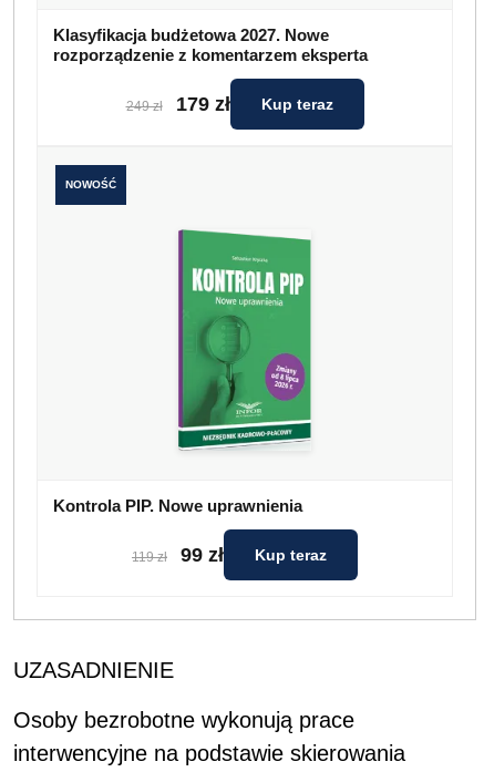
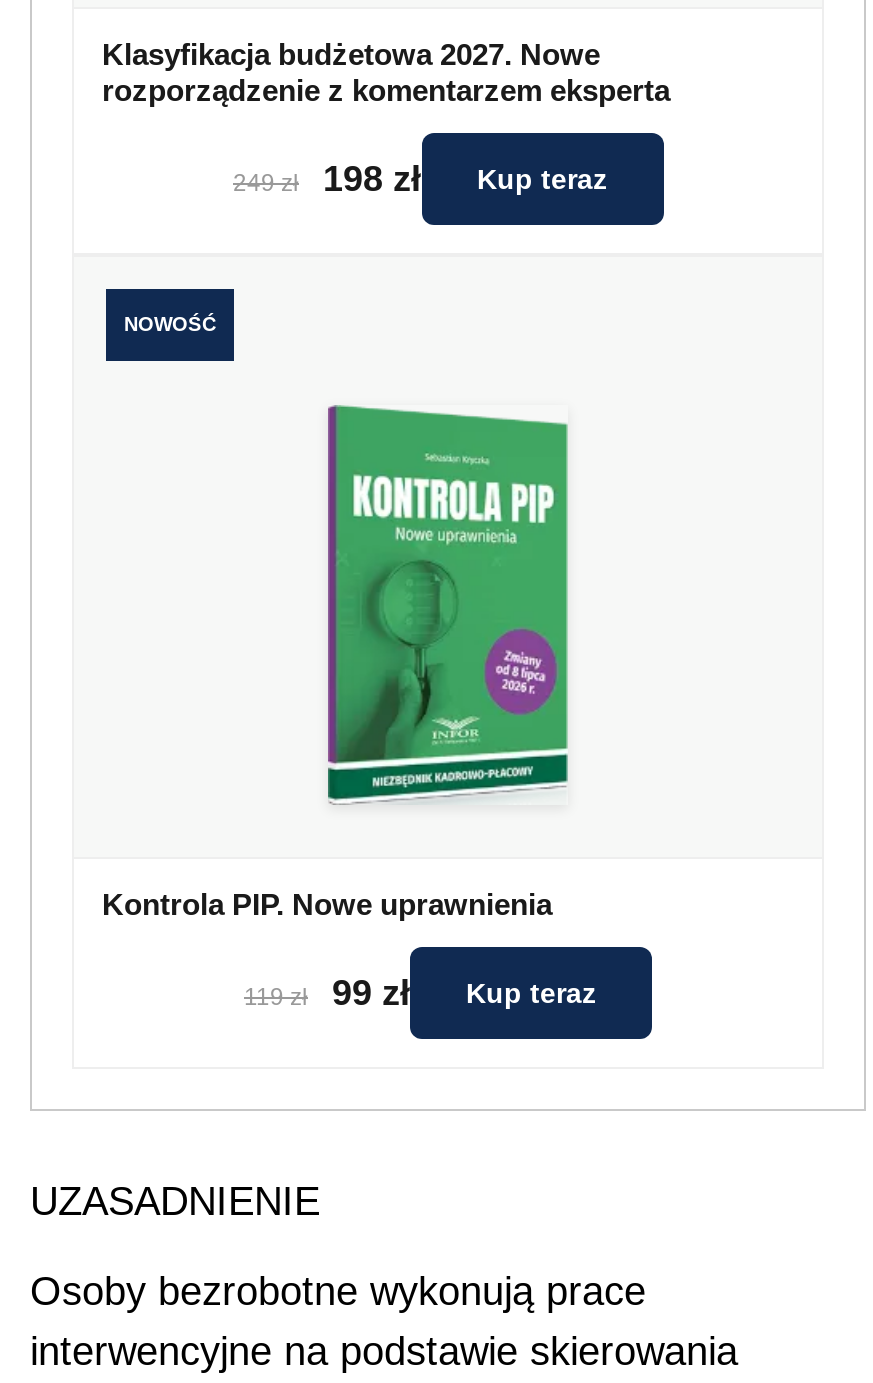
[176,93,230,115] 179 zł -> [323,159,421,199] 198 zł

